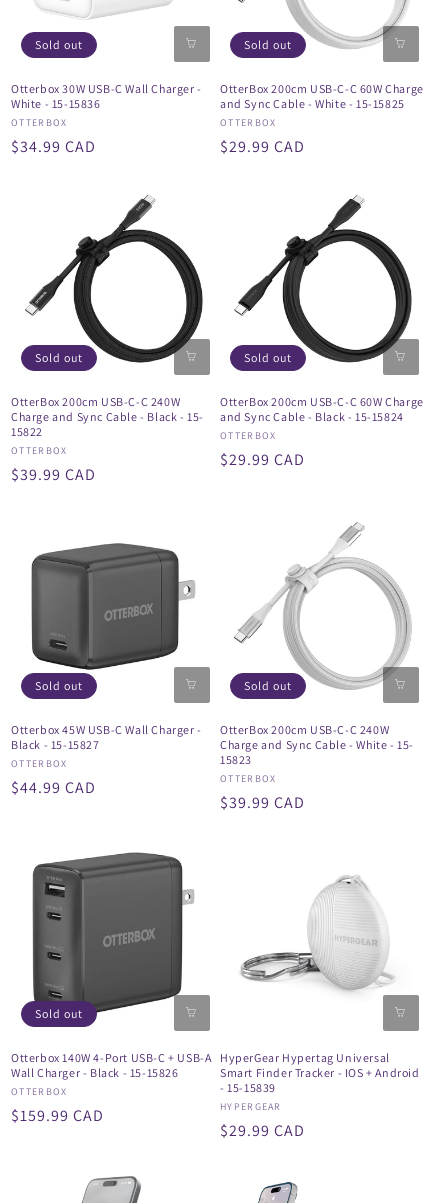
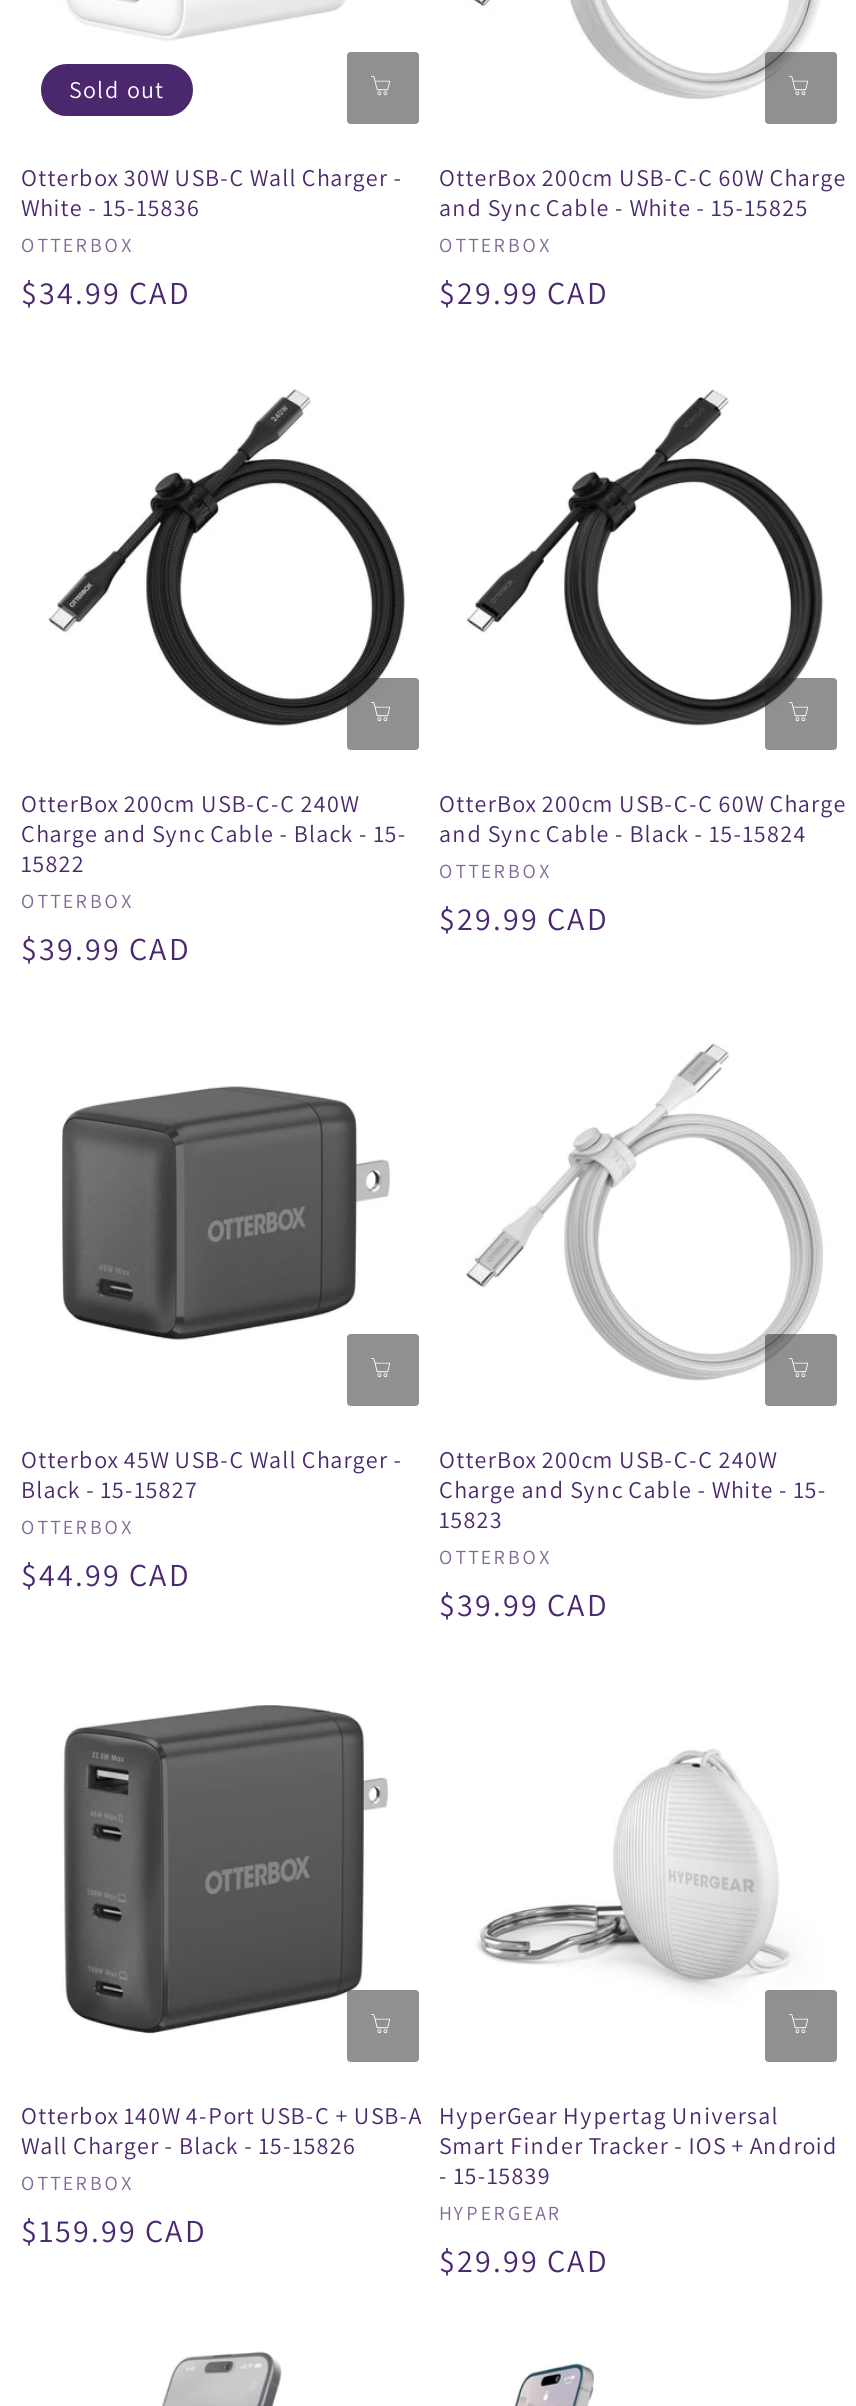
[244,37,292,52] Sold out -> none
[35,350,83,365] Sold out -> none
[244,350,292,365] Sold out -> none
[35,678,83,693] Sold out -> none
[244,678,292,693] Sold out -> none
[35,1006,83,1021] Sold out -> none

